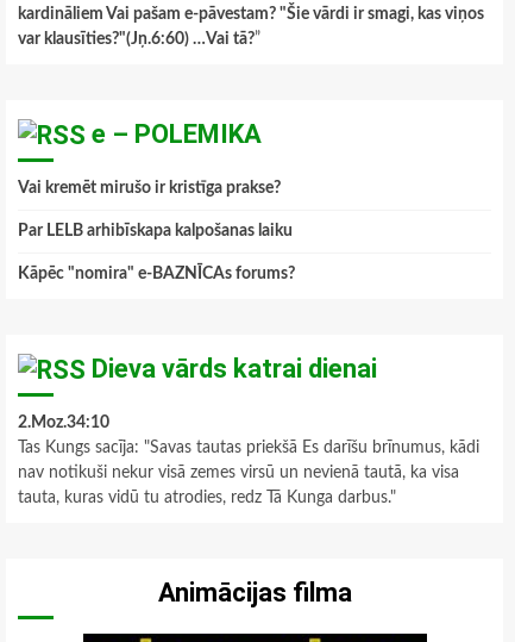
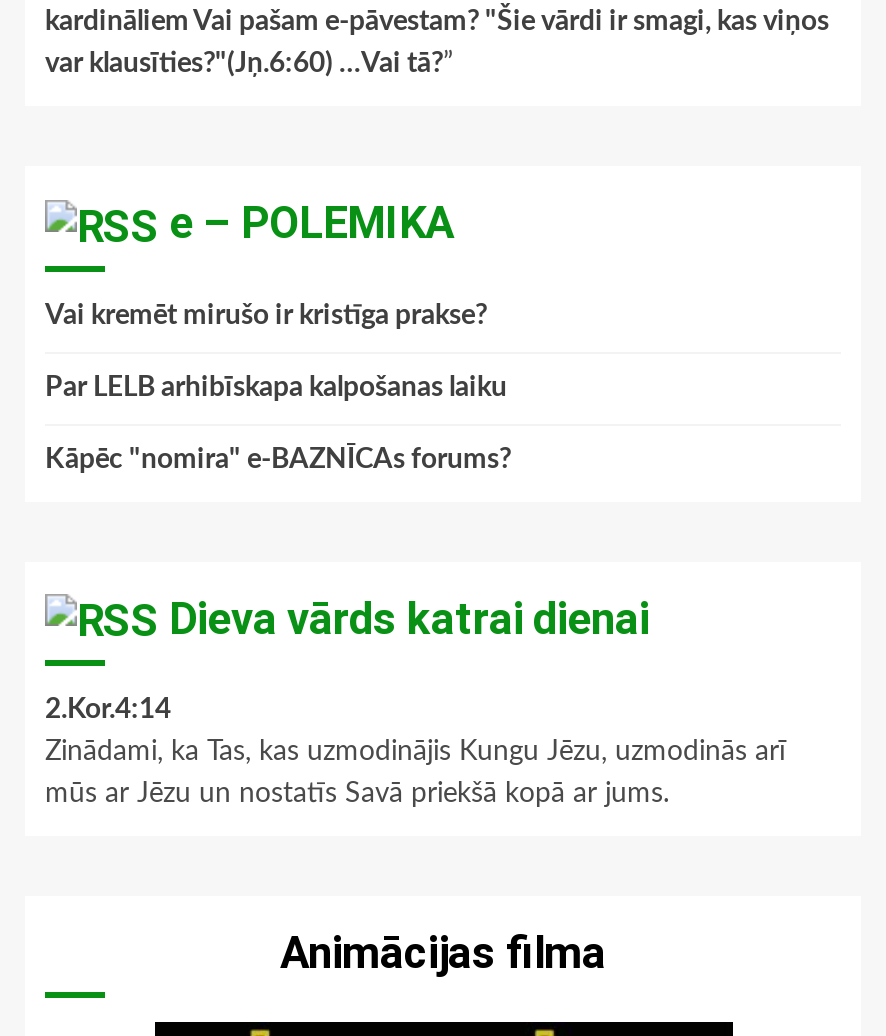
[18,415,479,506] 2.Moz.34:10 | Tas Kungs sacīja: "Savas tautas priekšā Es darīšu brīnumus, kādi | nav notikuši nekur visā zemes virsū un nevienā tautā, ka visa | tauta, kuras vidū tu atrodies, redz Tā Kunga darbus." -> [45,696,785,808] 2.Kor.4:14 | Zinādami, ka Tas, kas uzmodinājis Kungu Jēzu, uzmodinās arī | mūs ar Jēzu un nostatīs Savā priekšā kopā ar jums.

